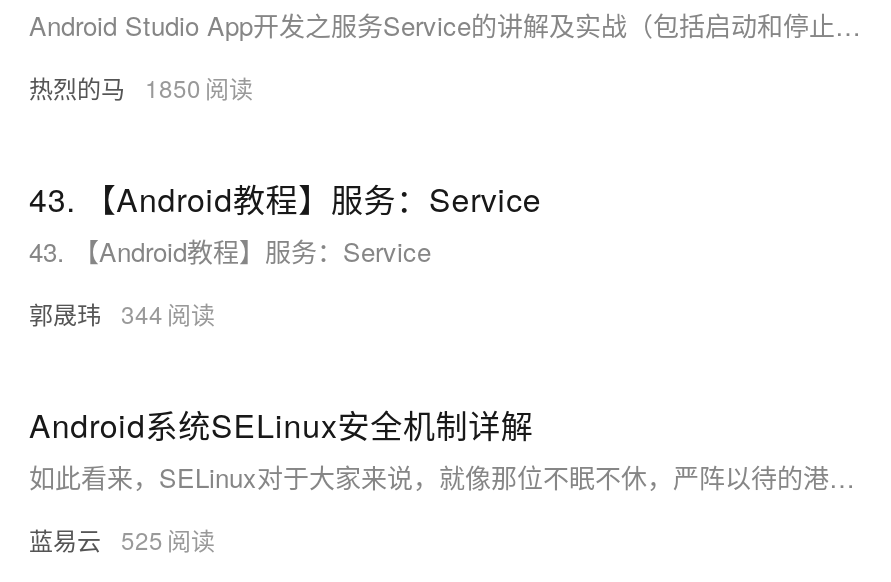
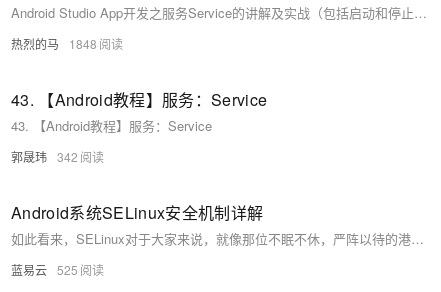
[29,70,201,104] 热烈的马 1850 -> [11,35,97,52] 热烈的马 1848
[29,296,163,330] 郭晟玮 344 -> [11,148,78,165] 郭晟玮 342

